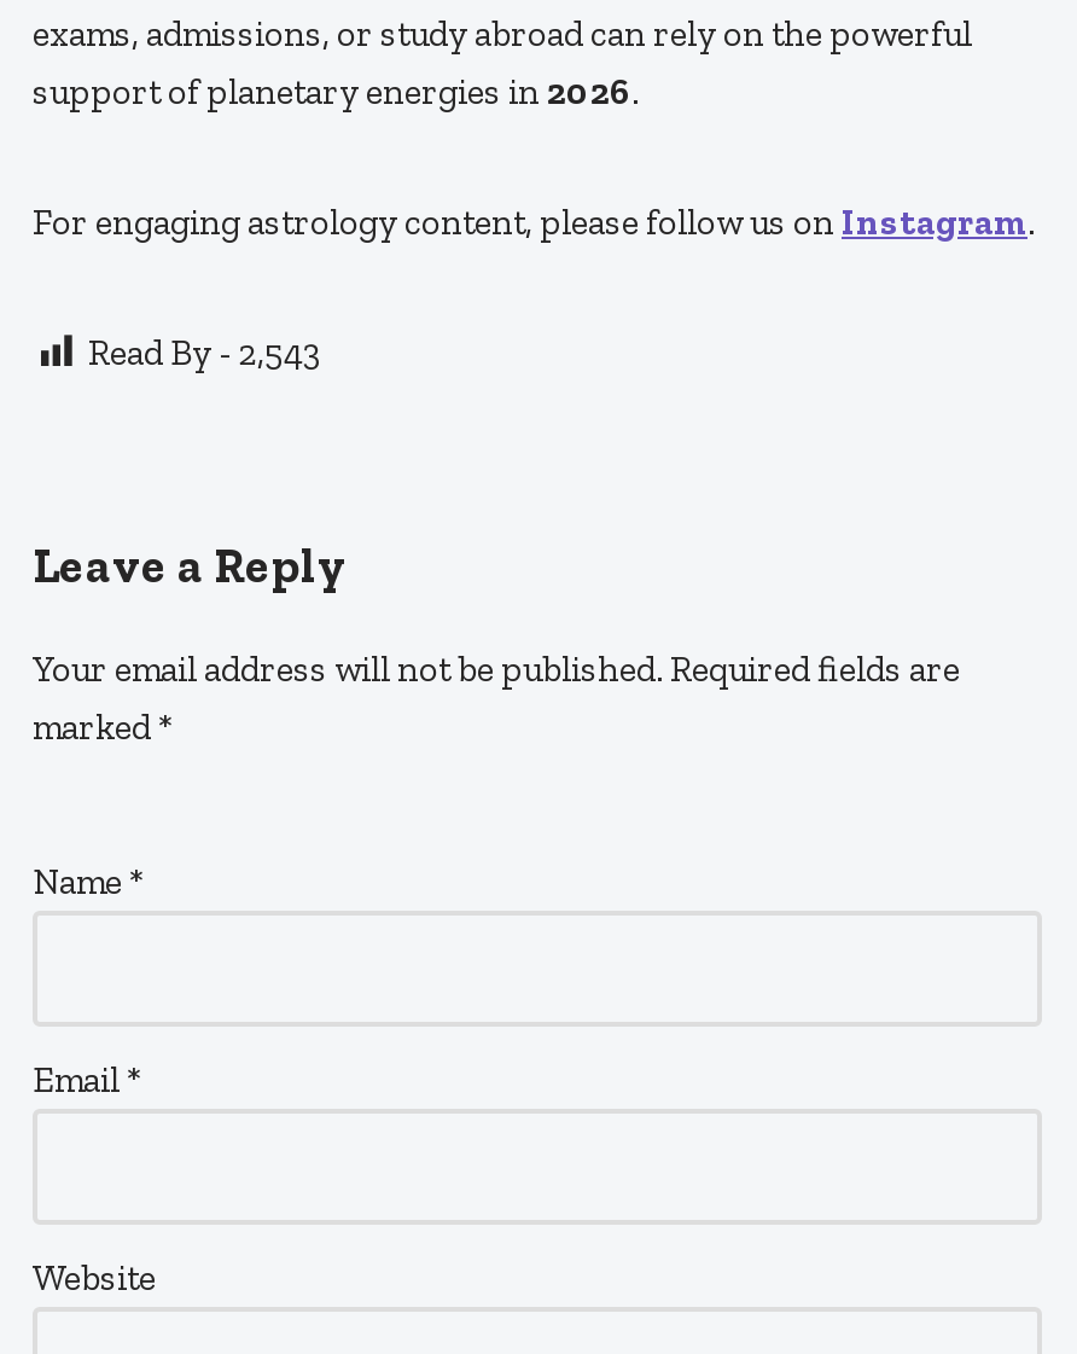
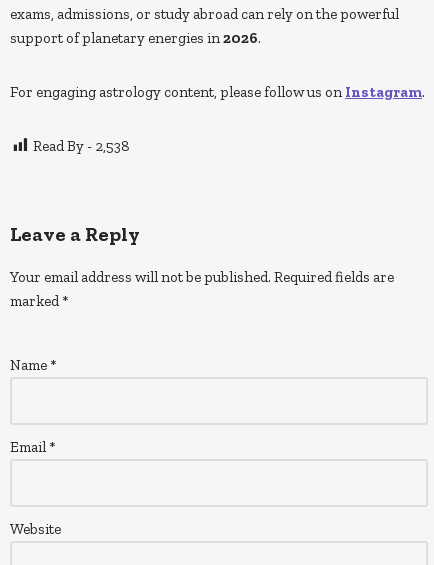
[88,330,320,374] Read By - 2,543 -> [33,137,130,155] Read By - 2,538

